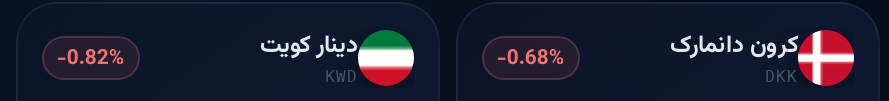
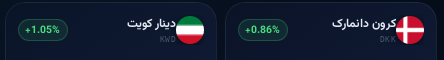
[57,41,125,75] -0.82% -> [25,22,60,39] +1.05%
[497,41,565,75] -0.68% -> [245,22,280,39] +0.86%

